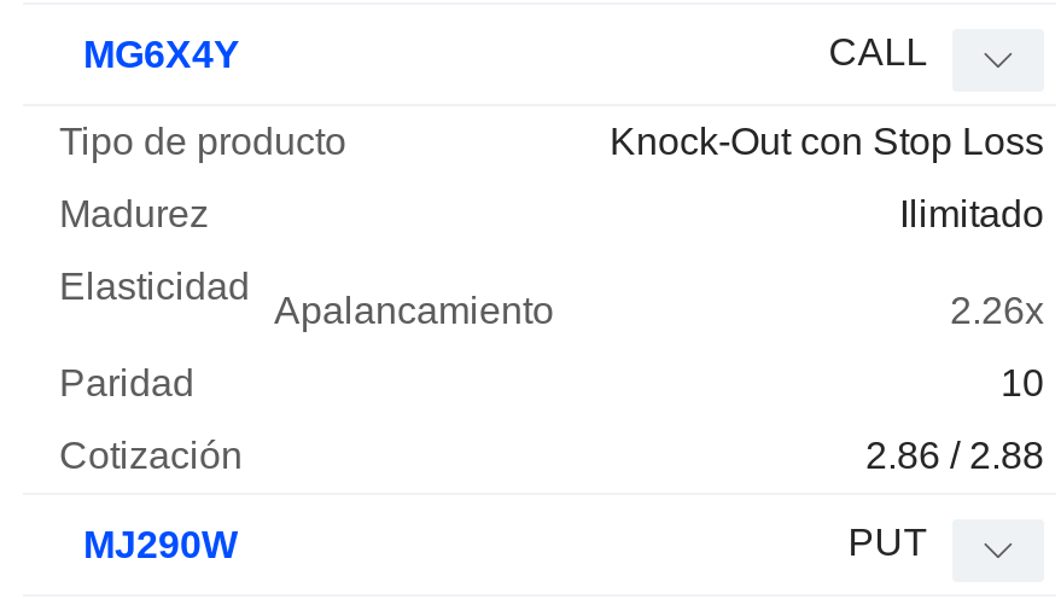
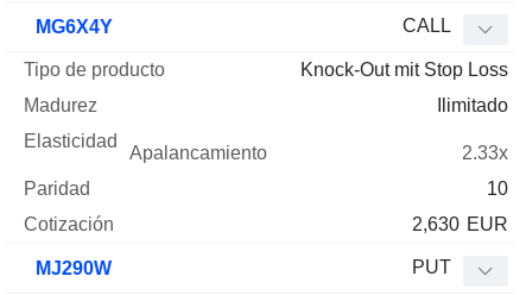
[610,121,1044,162] Knock-Out con Stop Loss -> [300,60,508,80] Knock-Out mit Stop Loss
[950,290,1044,331] 2.26x -> [462,143,508,163] 2.33x
[865,435,1044,476] 2.86 / 2.88 -> [412,214,508,235] 2,630 EUR

